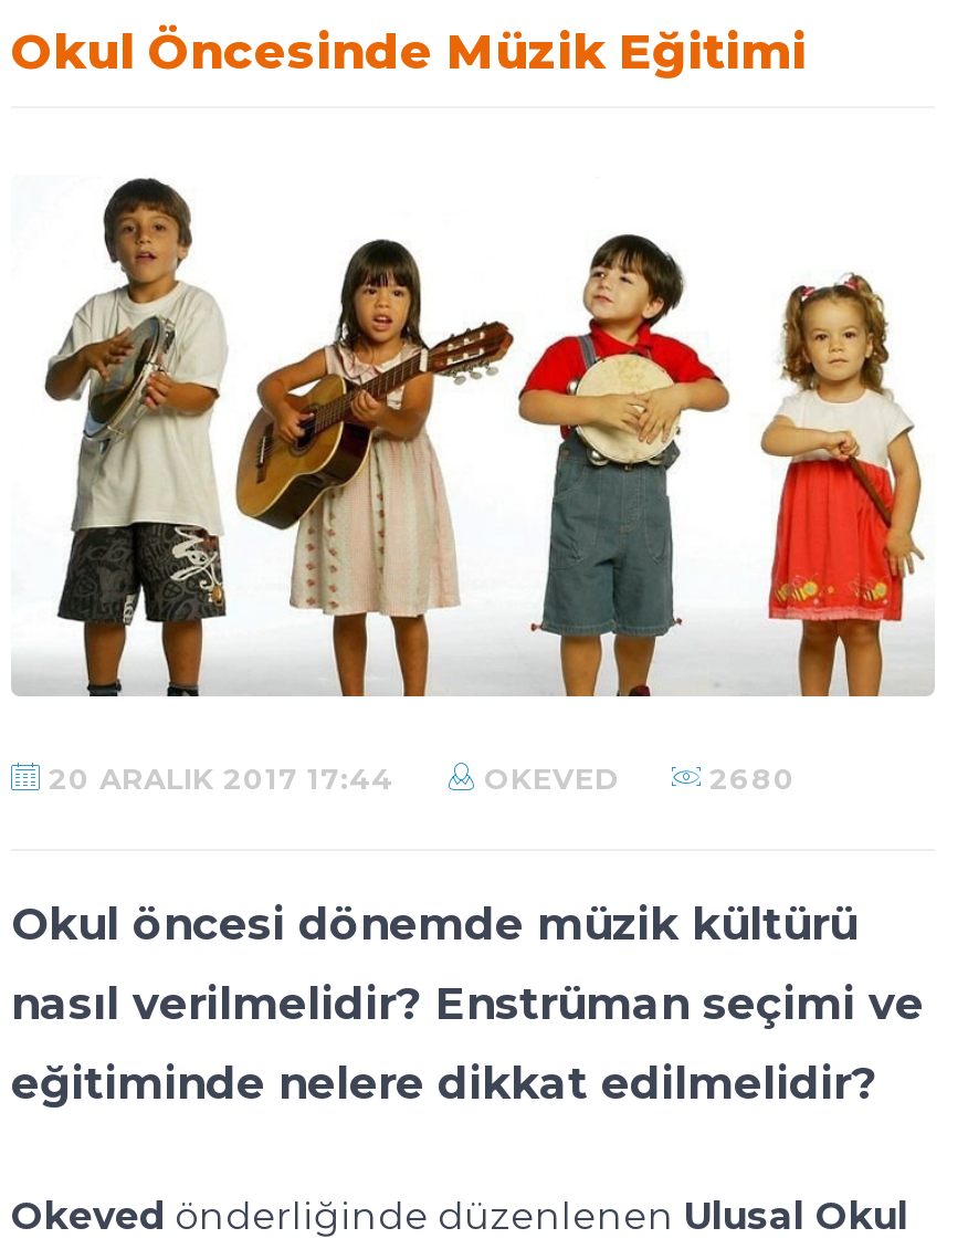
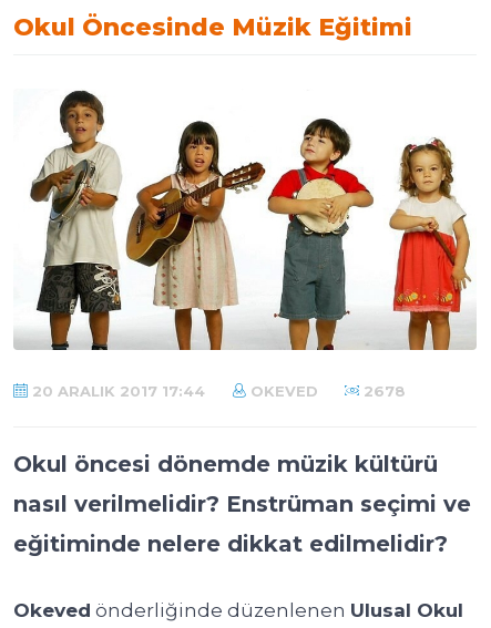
[701,760,796,795] 2680 -> [359,382,406,400] 2678

